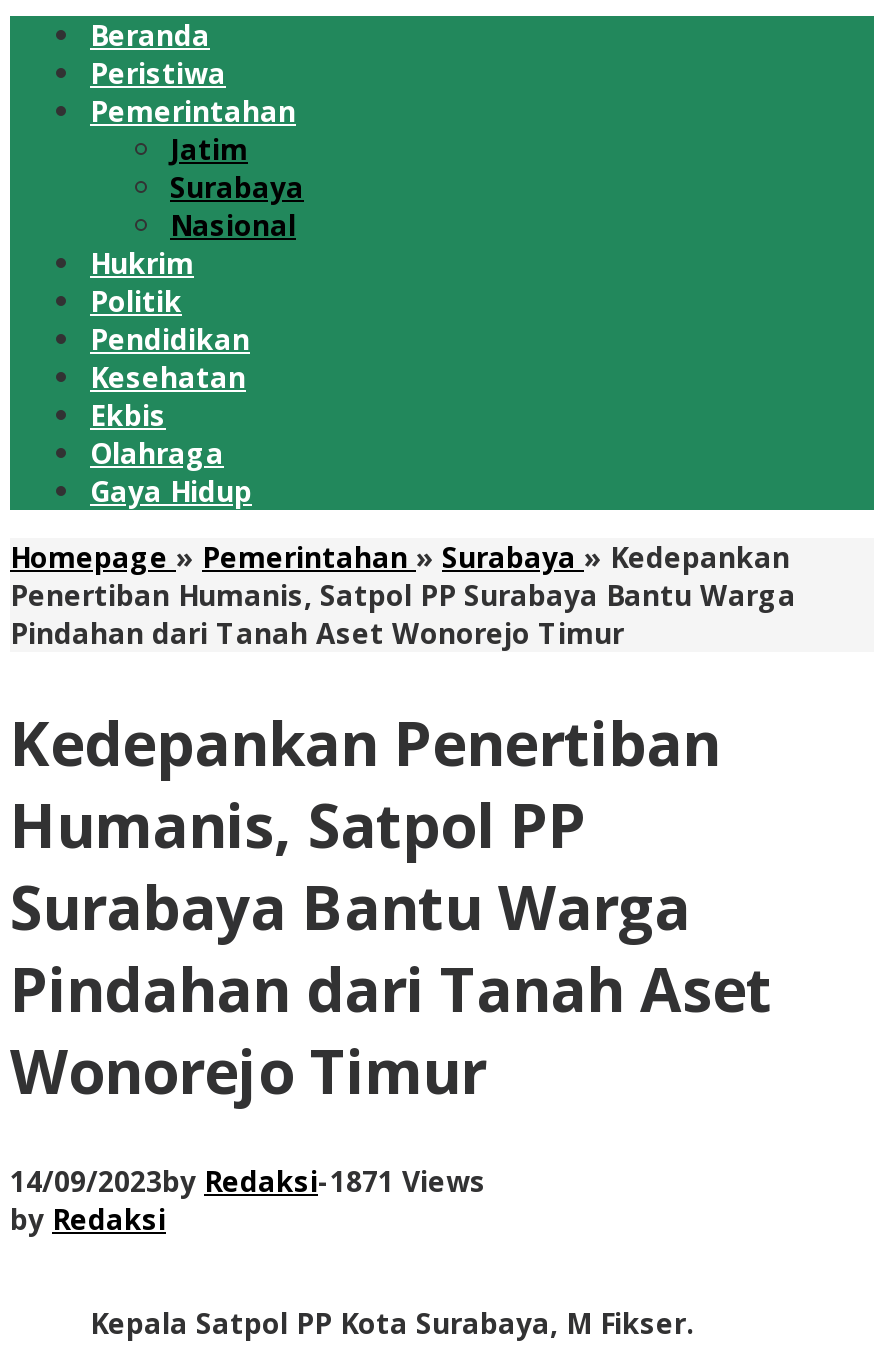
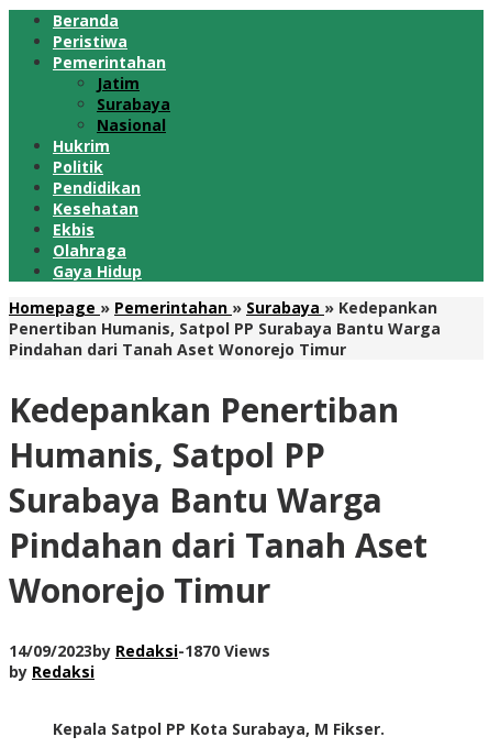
[10,1162,486,1200] 14/09/2023by Redaksi-1871 Views -> [9,640,270,661] 14/09/2023by Redaksi-1870 Views

